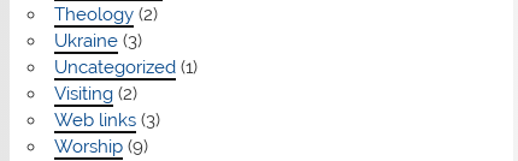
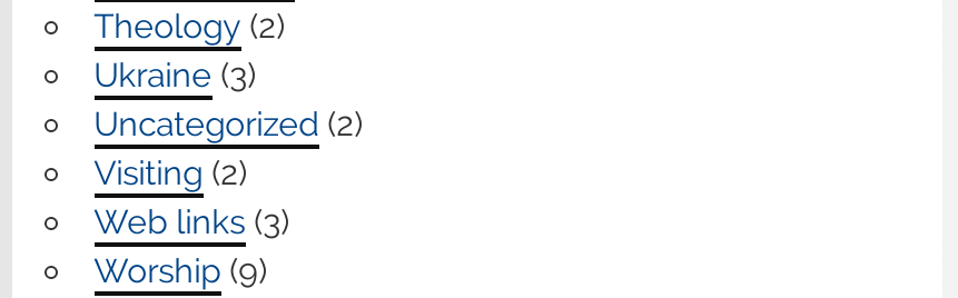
[54,56,197,78] Uncategorized (1) -> [94,105,363,145] Uncategorized (2)

